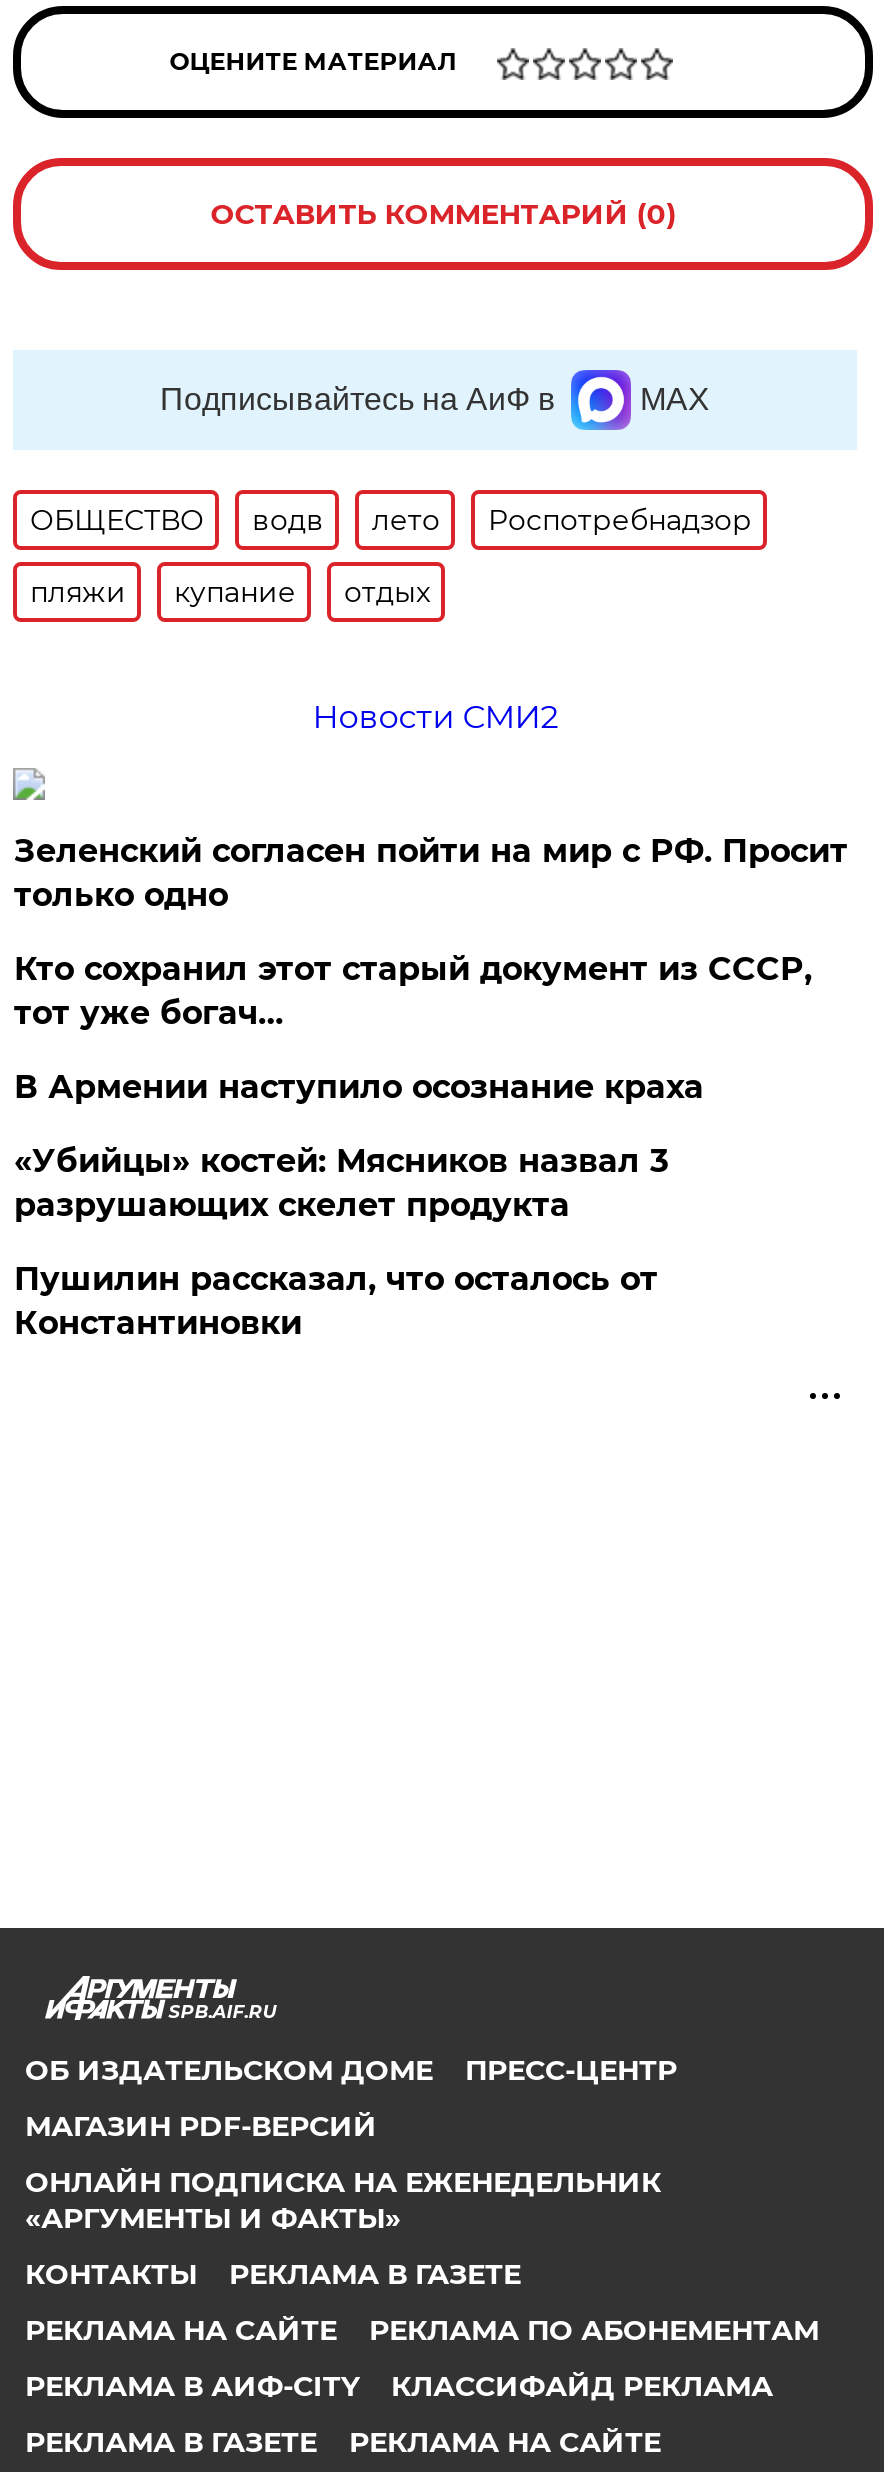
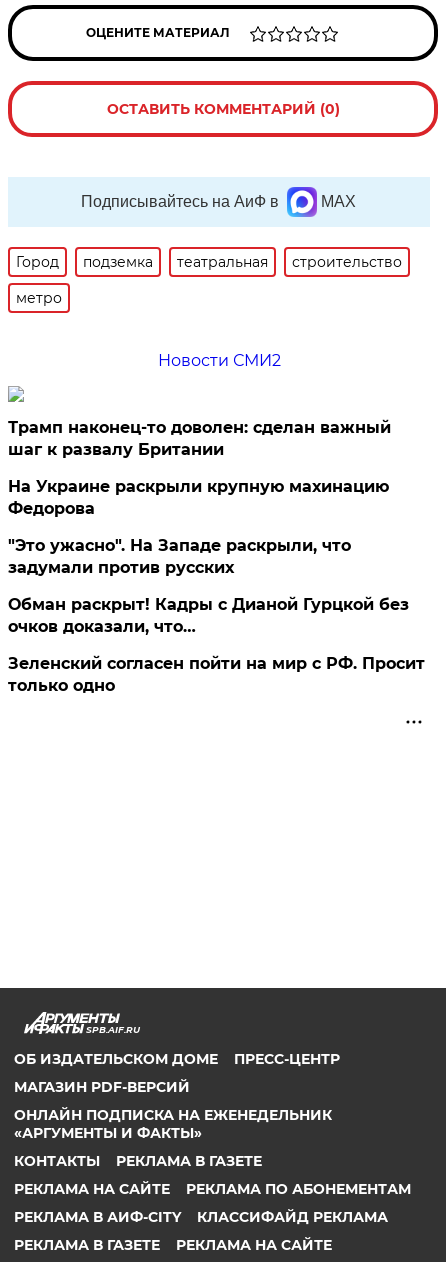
[30,502,752,538] ОБЩЕСТВО | водв | лето | Роспотребнадзор -> [16,253,402,271] Город | подземка | театральная | строительство
[30,574,430,610] пляжи | купание | отдых -> [16,289,62,307] метро
none -> [8,418,409,636] Трамп наконец-то доволен: сделан важный | шаг к развалу Британии | На Украине раскрыли крупную махинацию | Федорова | "Это ужасно". На Западе раскрыли, что | задумали против русских | Обман раскрыт! Кадры с Дианой Гурцкой без | очков доказали, что…
moved [14,832,848,914] -> [8,654,425,695]: Зеленский согласен пойти на мир с РФ. Просит | только одно
[14,950,812,1342] Кто сохранил этот старый документ из СССР, | тот уже богач… | В Армении наступило осознание краха | «Убийцы» костей: Мясников назвал 3 | разрушающих скелет продукта | Пушилин рассказал, что осталось от | Константиновки -> none

